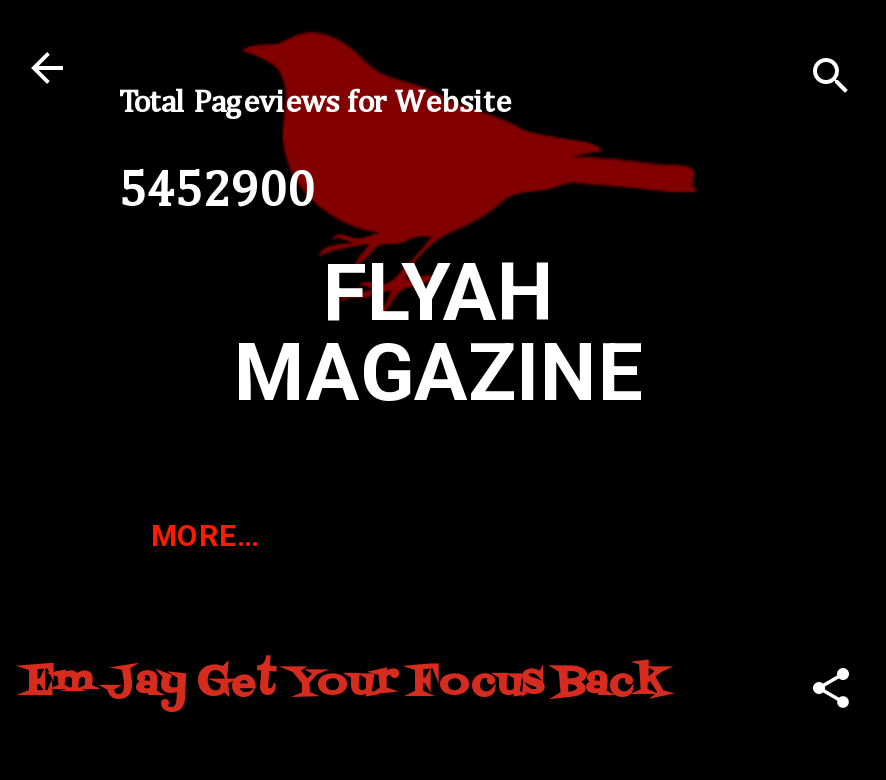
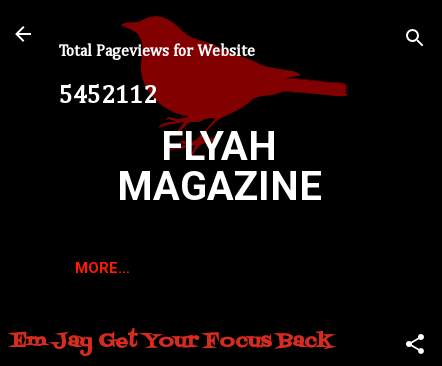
[119,168,315,218] 5452900 -> [59,84,157,109] 5452112

